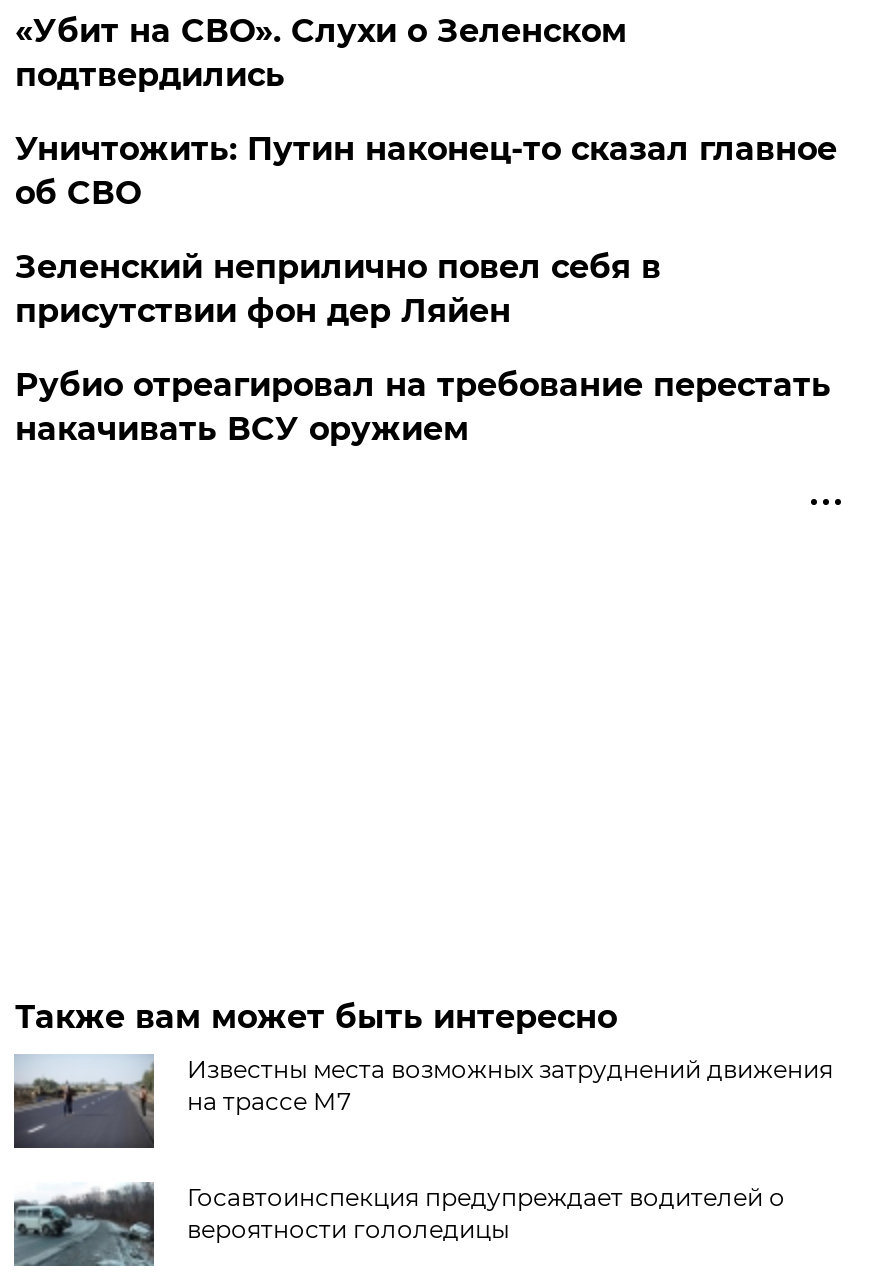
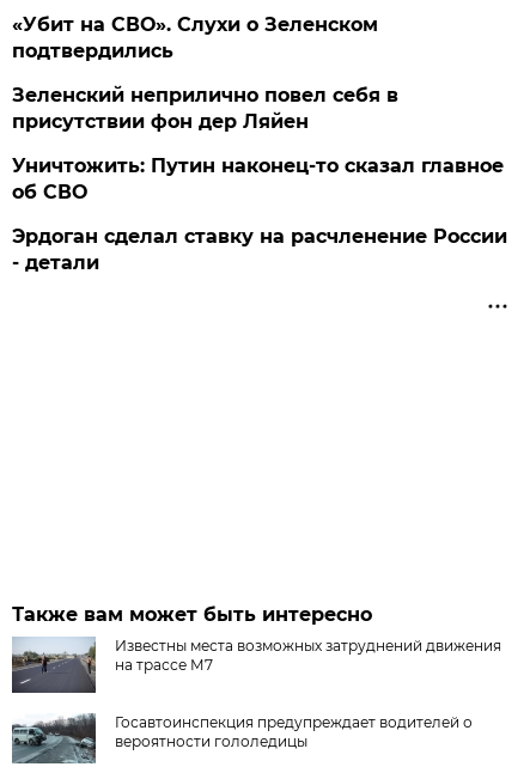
moved [15,130,837,212] -> [12,154,504,203]: Уничтожить: Путин наконец-то сказал главное | об СВО
moved [15,248,661,330] -> [12,84,399,133]: Зеленский неприлично повел cебя в | присутствии фон дер Ляйен
[15,366,831,448] Рубио отреагировал на требование перестать | накачивать ВСУ оружием -> [12,225,508,274] Эрдоган сделал ставку на расчленение России | - детали

